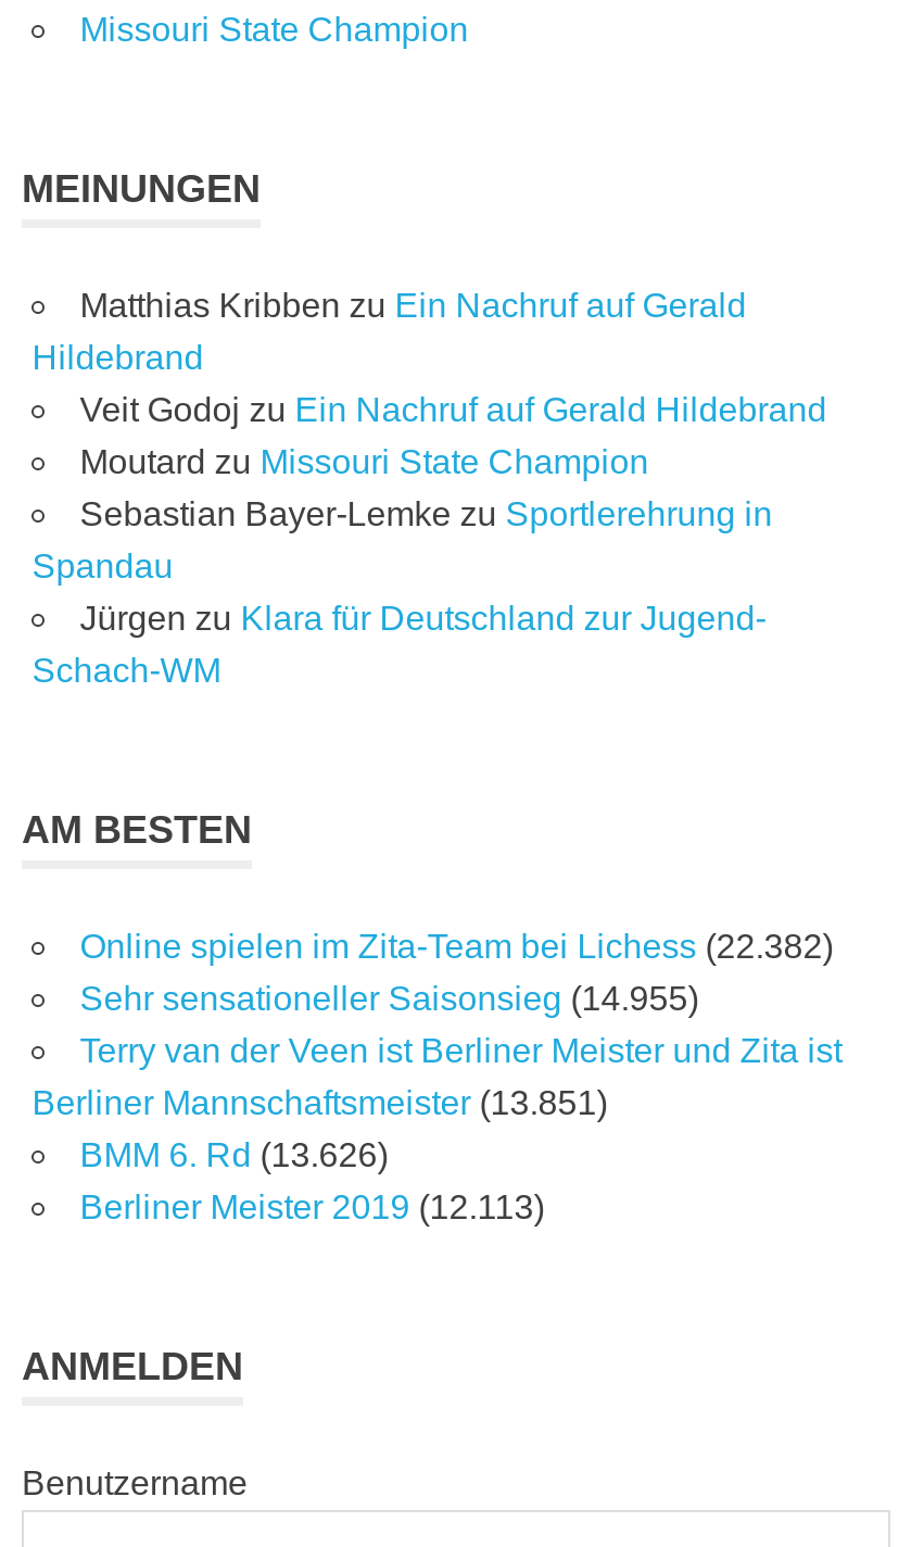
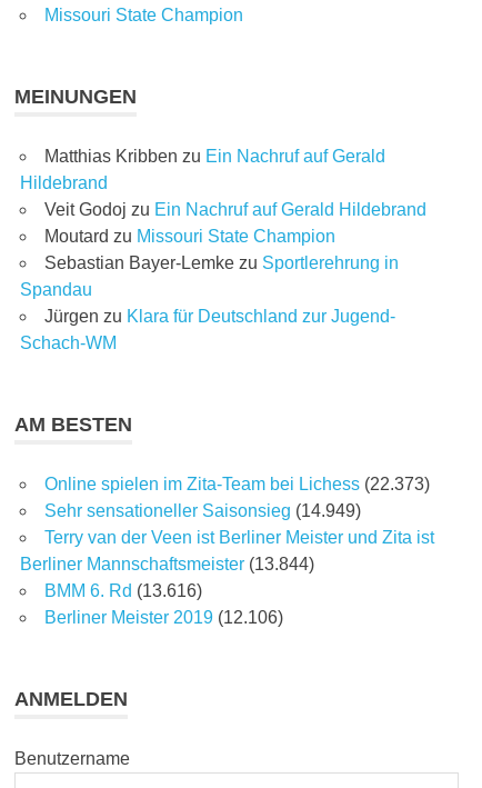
[80,928,833,965] Online spielen im Zita-Team bei Lichess (22.382) -> [44,475,430,493] Online spielen im Zita-Team bei Lichess (22.373)
[80,980,699,1017] Sehr sensationeller Saisonsieg (14.955) -> [44,501,361,520] Sehr sensationeller Saisonsieg (14.949)
[32,1084,608,1121] Berliner Mannschaftsmeister (13.851) -> [20,555,314,573] Berliner Mannschaftsmeister (13.844)
[80,1136,388,1173] BMM 6. Rd (13.626) -> [44,581,202,600] BMM 6. Rd (13.616)
[80,1188,545,1225] Berliner Meister 2019 (12.113) -> [44,608,283,627] Berliner Meister 2019 (12.106)

